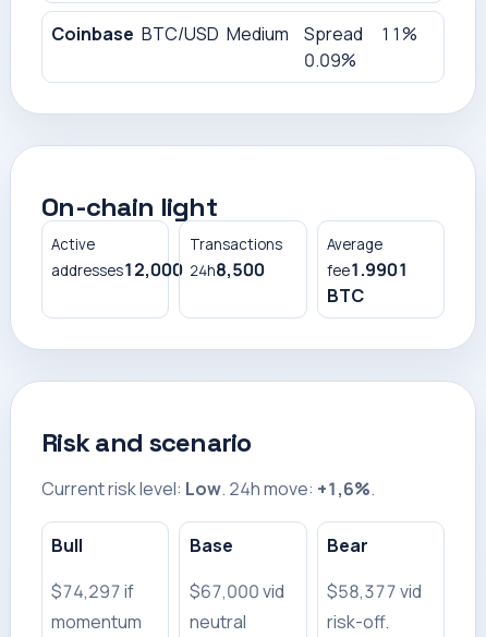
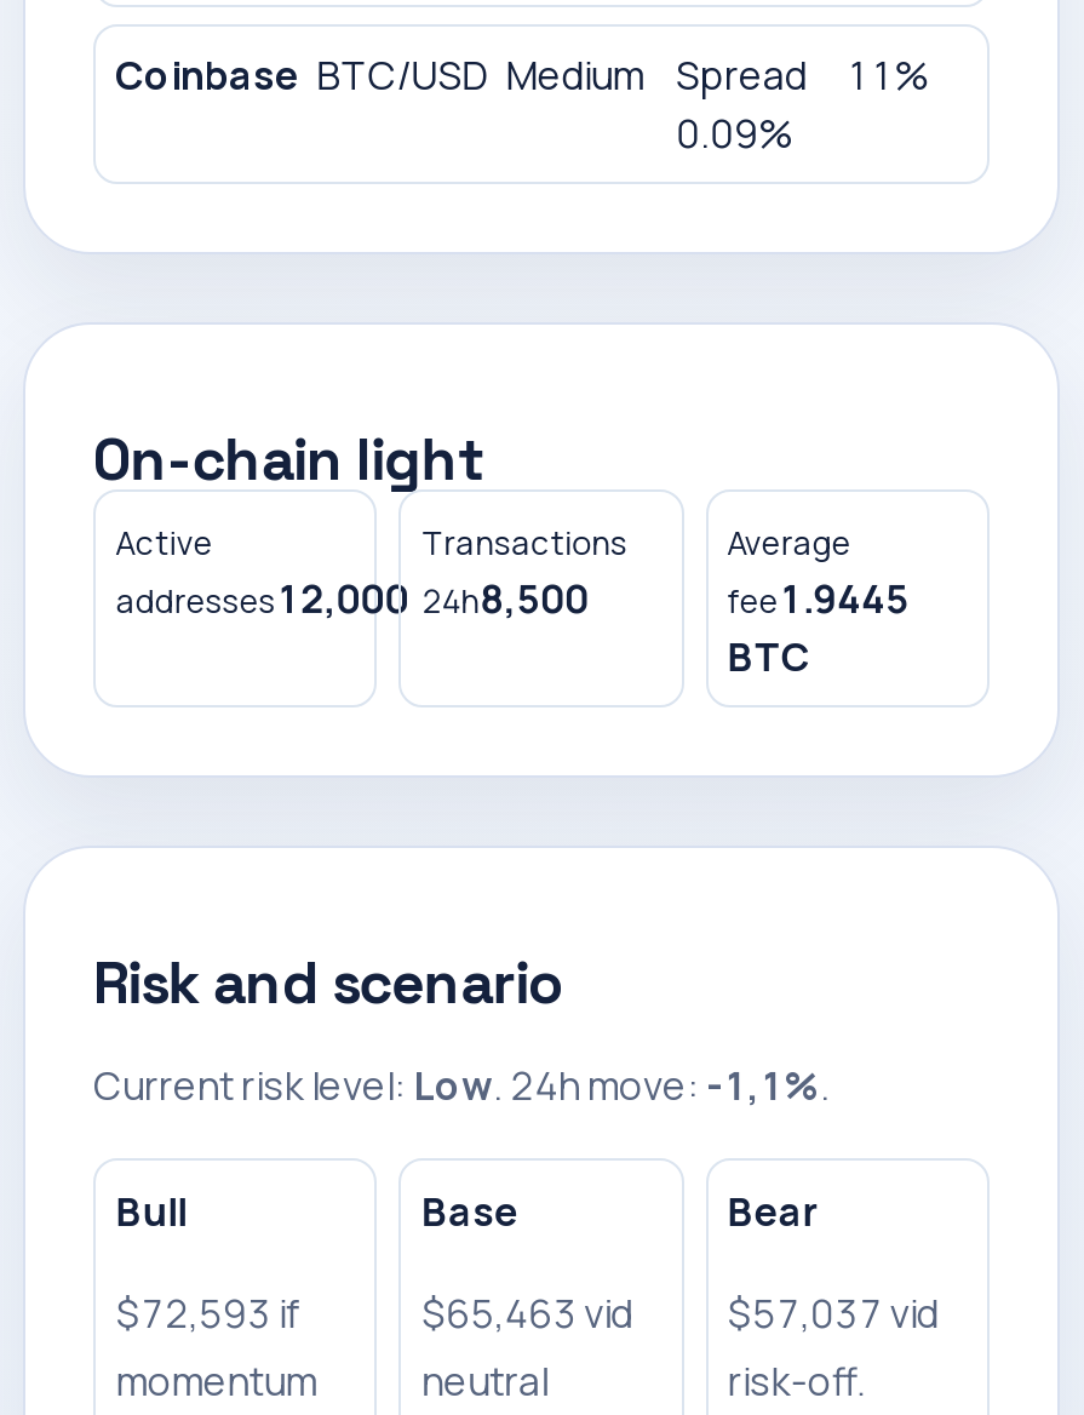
[327,257,408,281] fee1.9901 -> [727,572,909,625] fee1.9445
[41,477,375,501] Current risk level: Low. 24h move: +1,6%. -> [93,1060,830,1113] Current risk level: Low. 24h move: -1,1%.
[52,579,134,603] $74,297 if -> [116,1286,300,1339] $72,593 if
[189,579,284,603] $67,000 vid -> [422,1286,632,1339] $65,463 vid
[327,579,421,603] $58,377 vid -> [727,1286,938,1339] $57,037 vid

